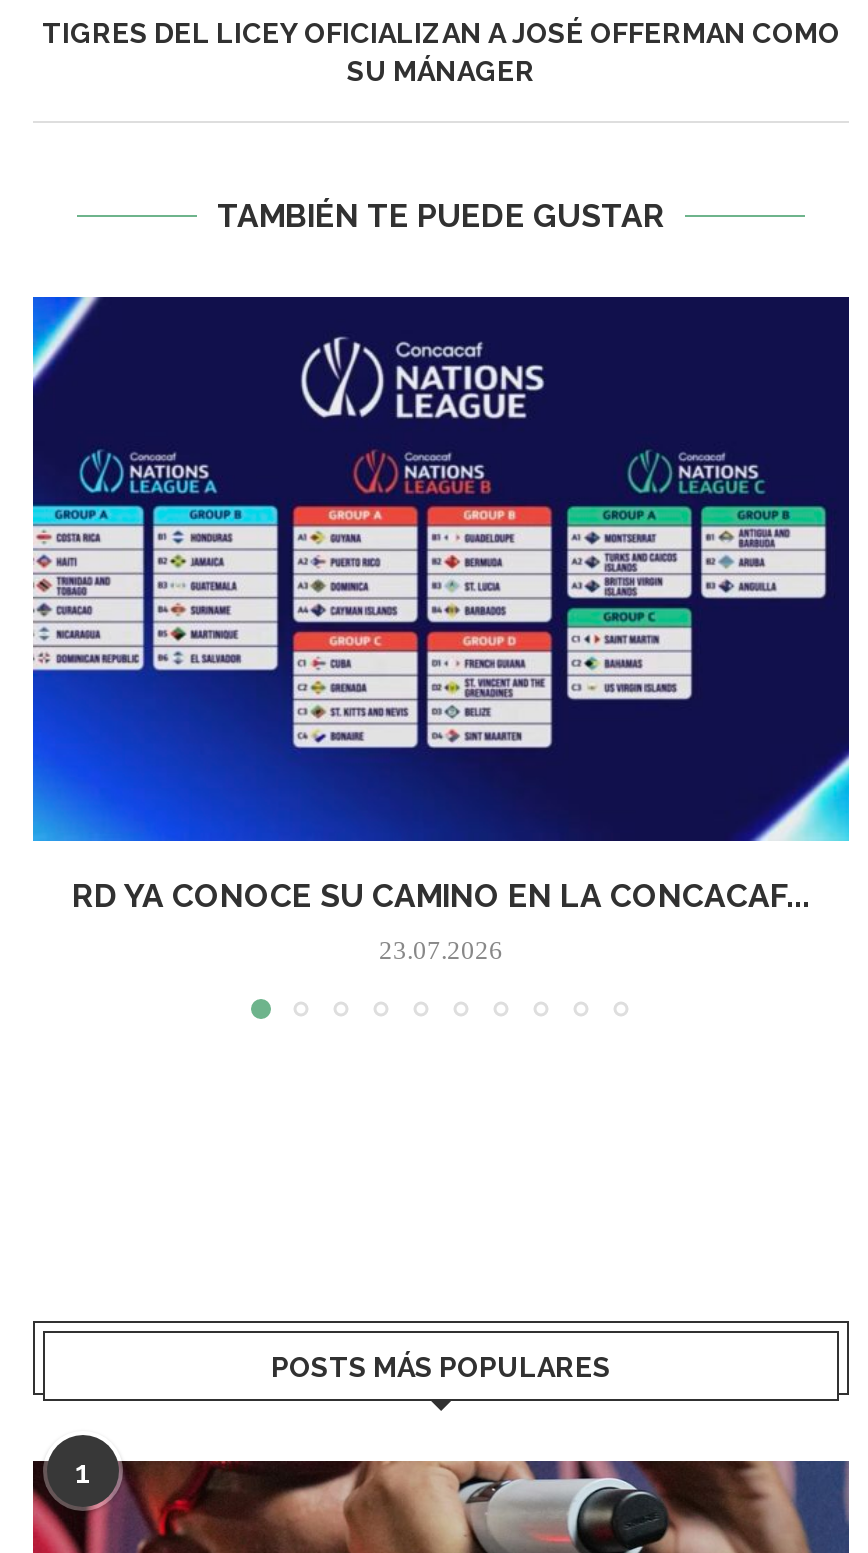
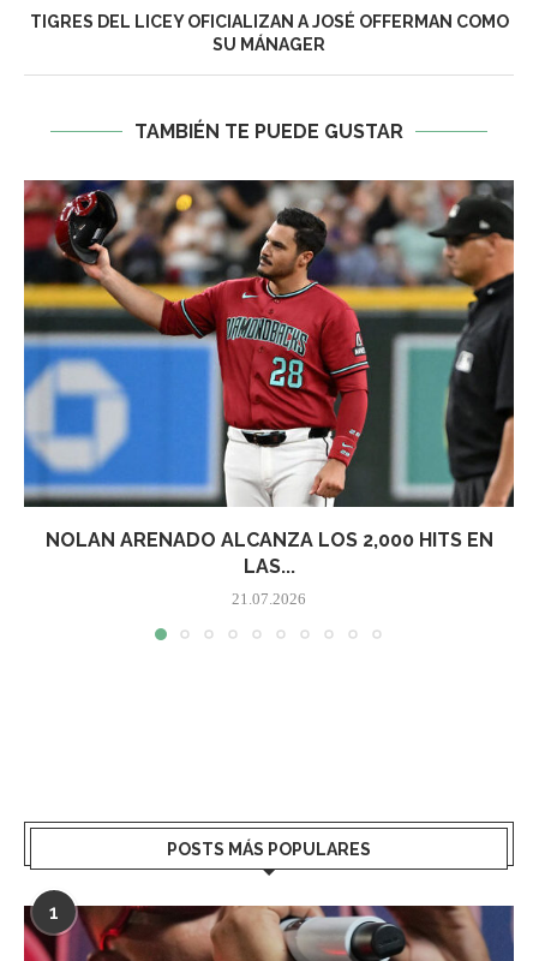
[31,295,851,915] [image] | RD YA CONOCE SU CAMINO EN LA CONCACAF... -> [23,179,515,578] [image] | NOLAN ARENADO ALCANZA LOS 2,000 HITS EN | LAS...
[379,935,503,965] 23.07.2026 -> [232,590,306,608] 21.07.2026

